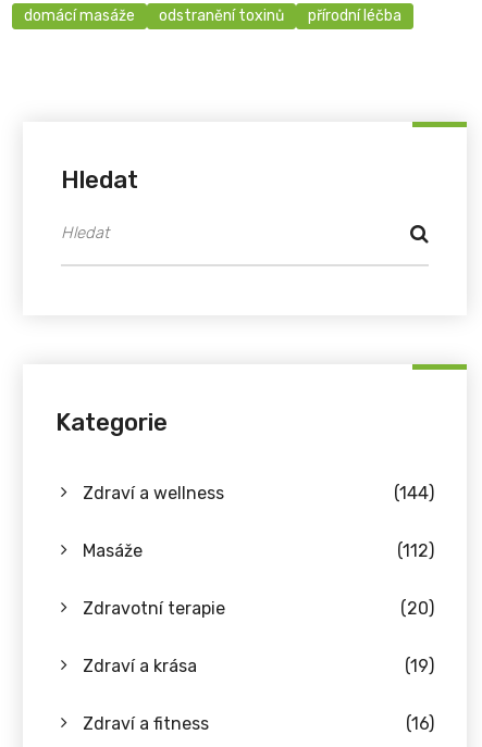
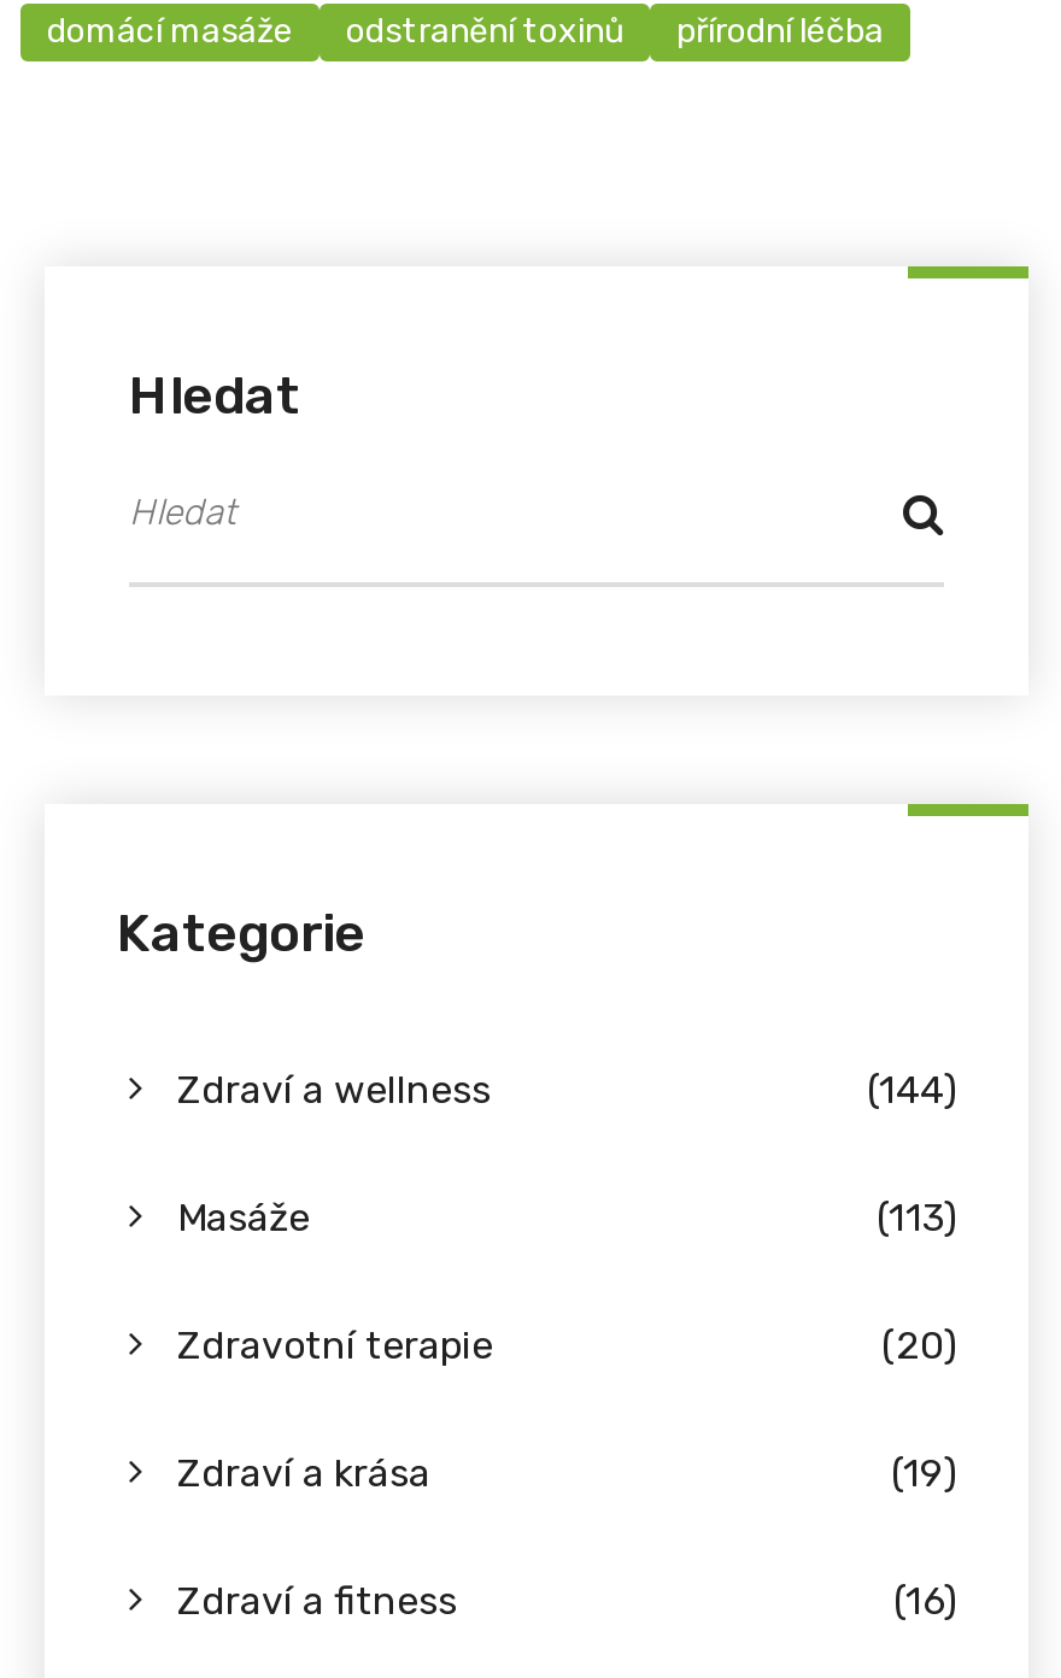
[397,541,434,562] (112) -> [877,1196,956,1241] (113)

